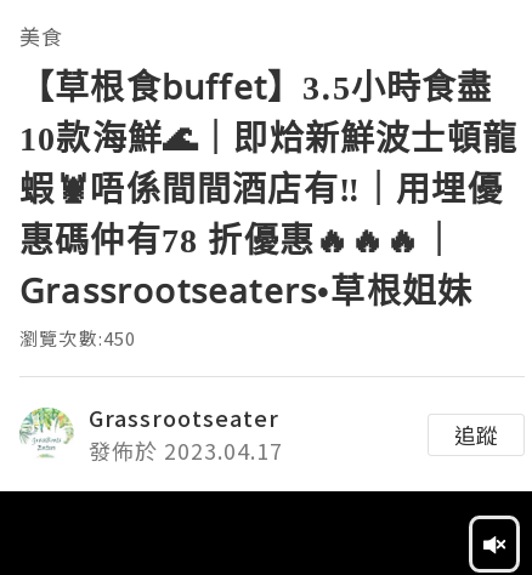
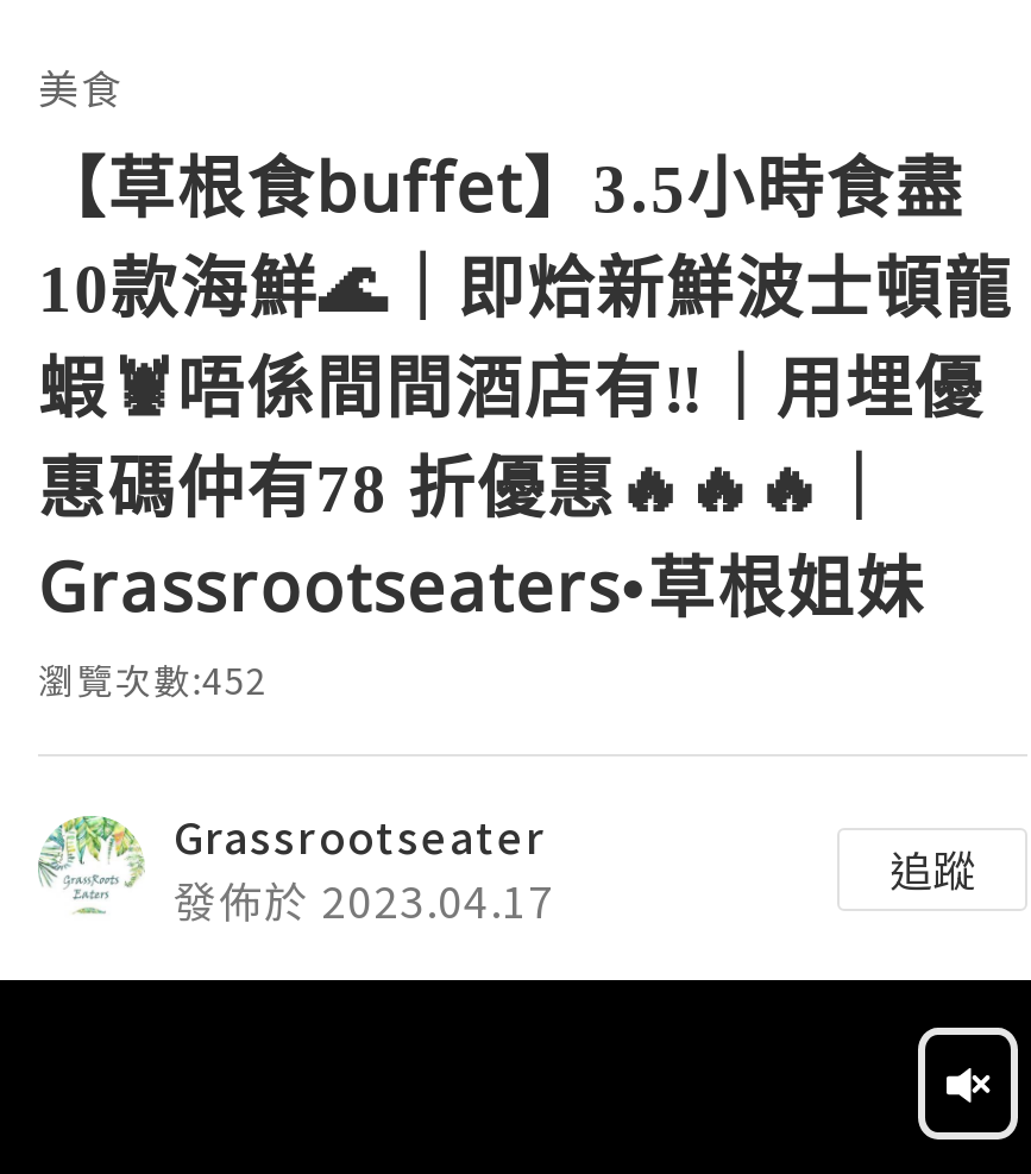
[19,325,137,351] 瀏覽次數:450 -> [38,654,268,704] 瀏覽次數:452

